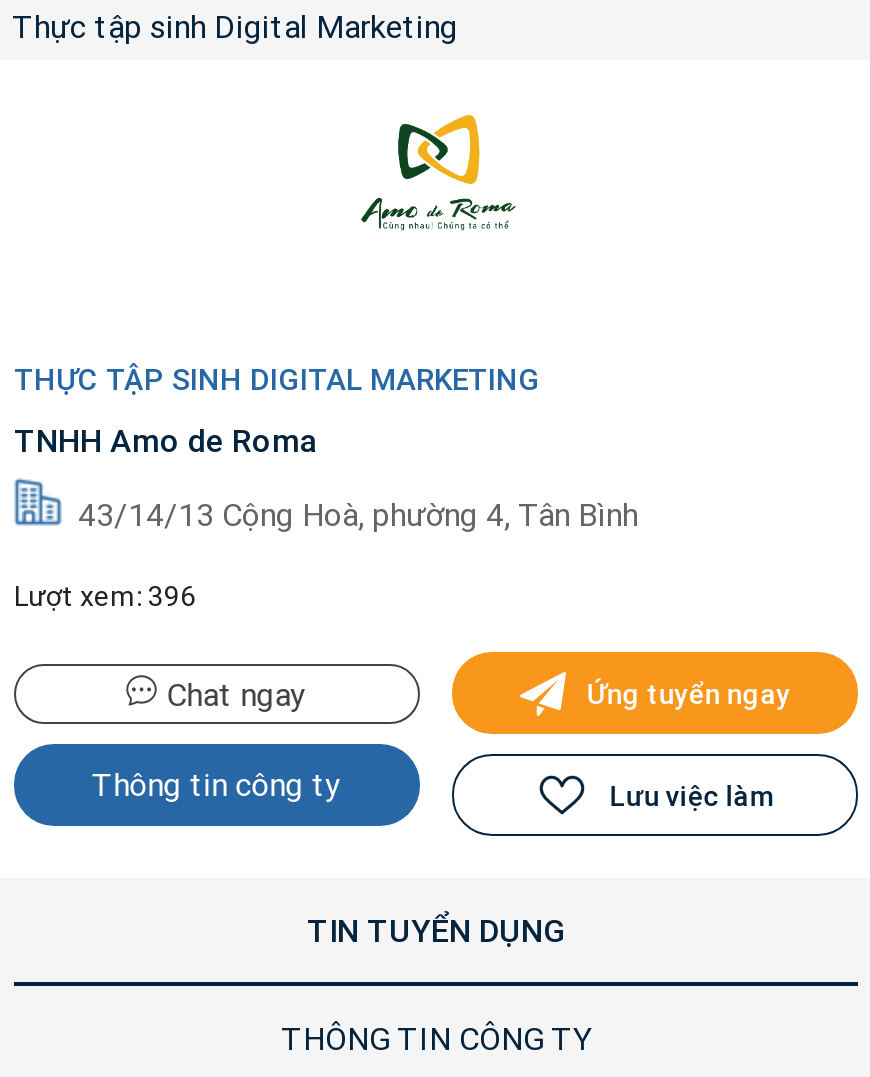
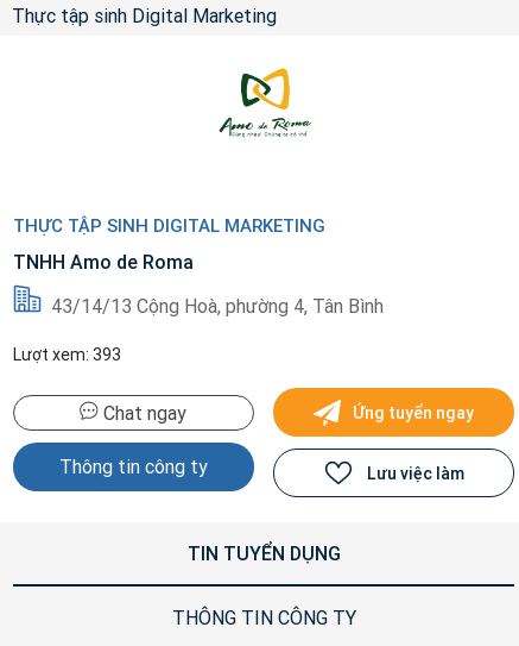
[14,578,196,614] Lượt xem: 396 -> [13,344,121,365] Lượt xem: 393

